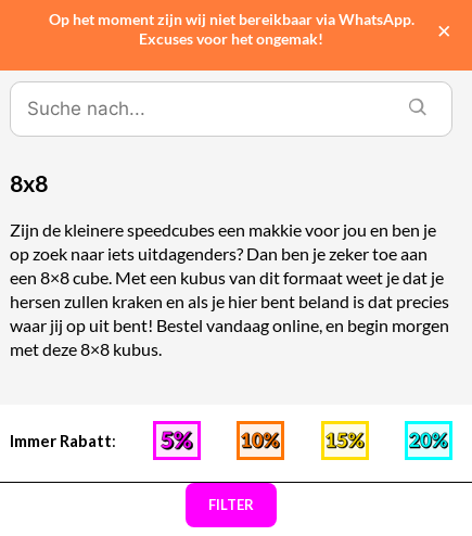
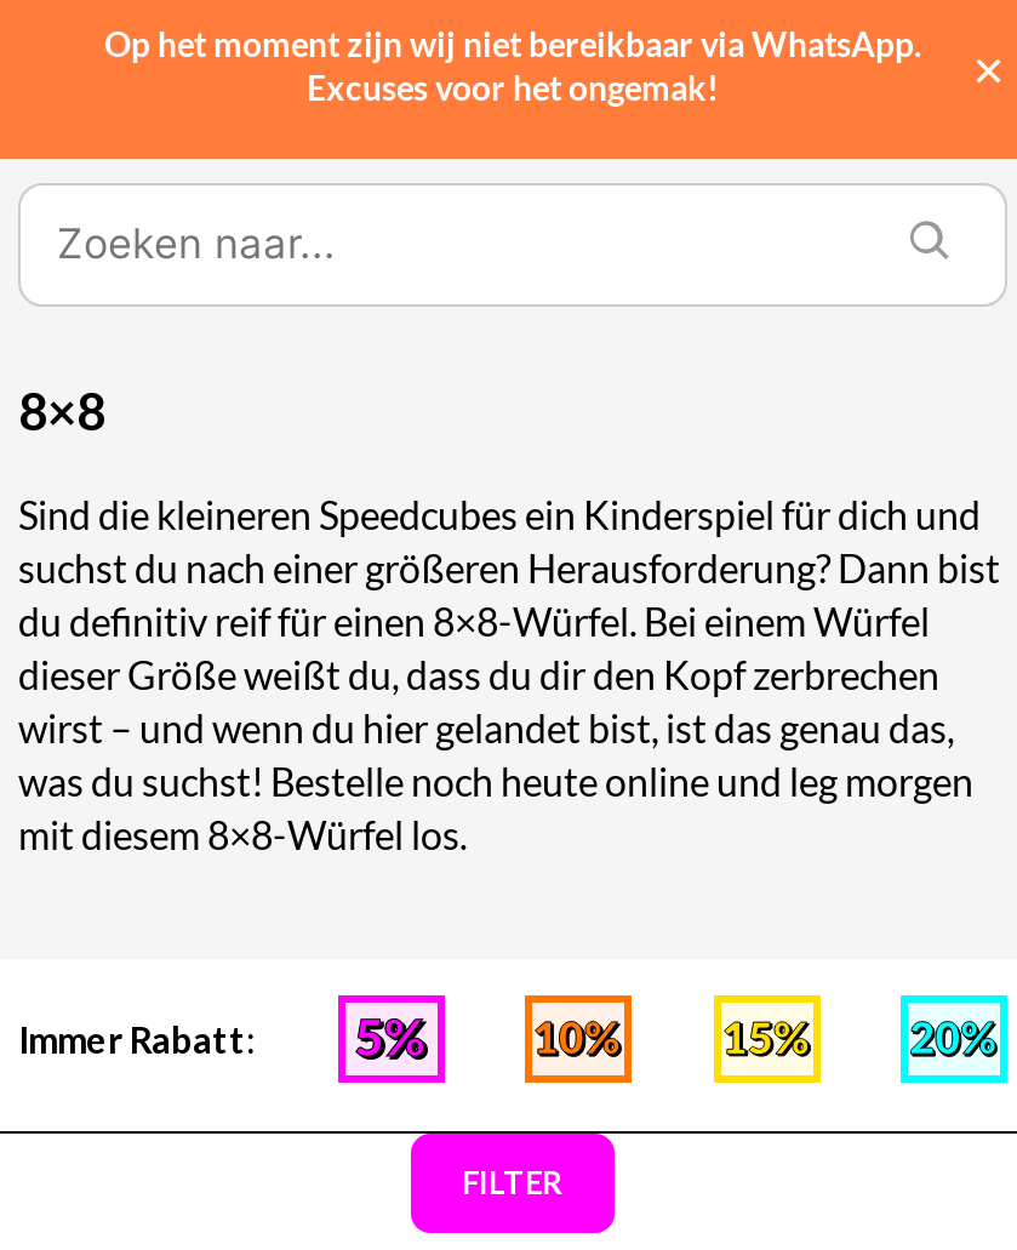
[10,169,48,196] 8x8 -> [18,379,105,440] 8×8
[10,219,449,359] Zijn de kleinere speedcubes een makkie voor jou en ben je | op zoek naar iets uitdagenders? Dan ben je zeker toe aan | een 8×8 cube. Met een kubus van dit formaat weet je dat je | hersen zullen kraken en als je hier bent beland is dat precies | waar jij op uit bent! Bestel vandaag online, en begin morgen | met deze 8×8 kubus. -> [18,491,1000,857] Sind die kleineren Speedcubes ein Kinderspiel für dich und | suchst du nach einer größeren Herausforderung? Dann bist | du definitiv reif für einen 8×8-Würfel. Bei einem Würfel | dieser Größe weißt du, dass du dir den Kopf zerbrechen | wirst – und wenn du hier gelandet bist, ist das genau das, | was du suchst! Bestelle noch heute online und leg morgen | mit diesem 8×8-Würfel los.

